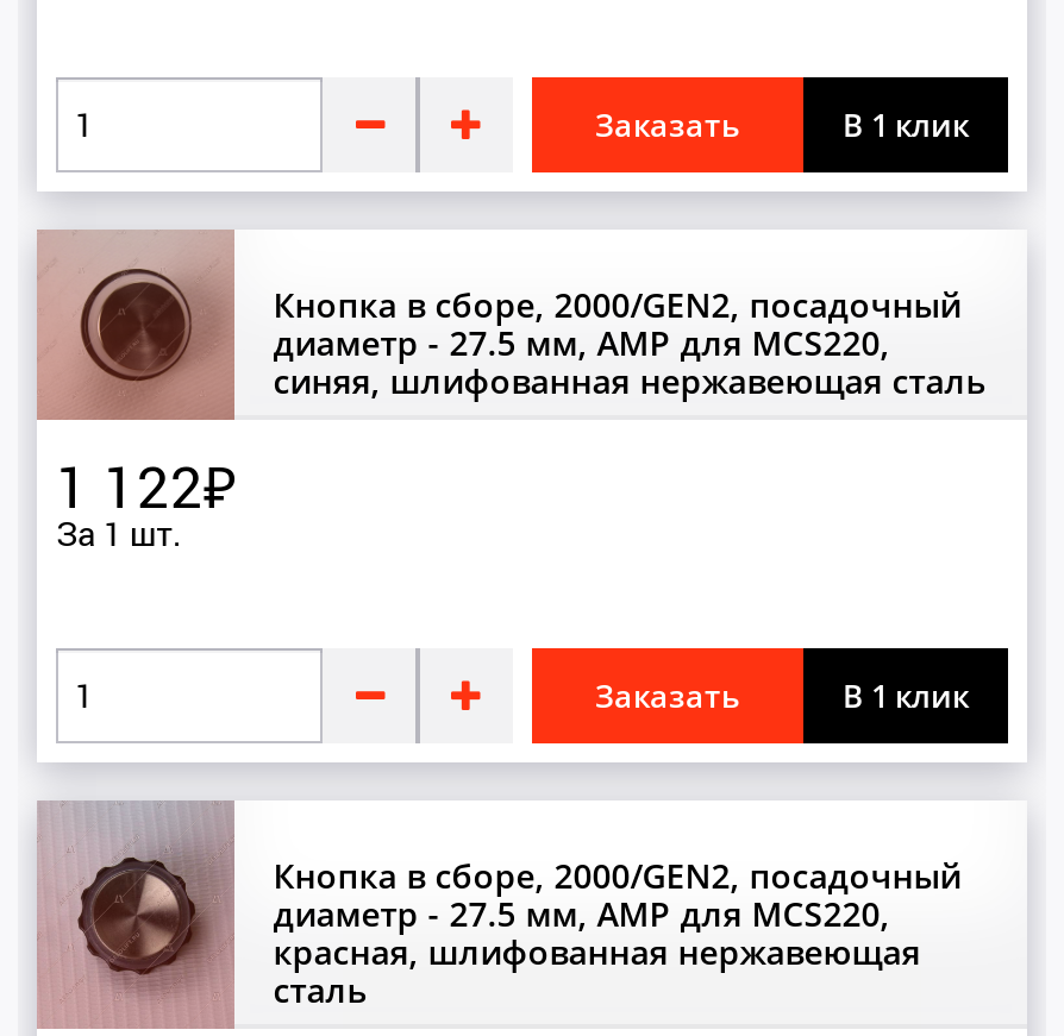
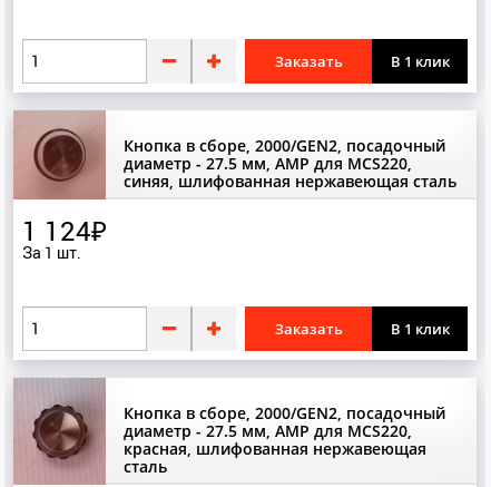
[56,448,237,525] 1 122₽ -> [22,213,107,249] 1 124₽

